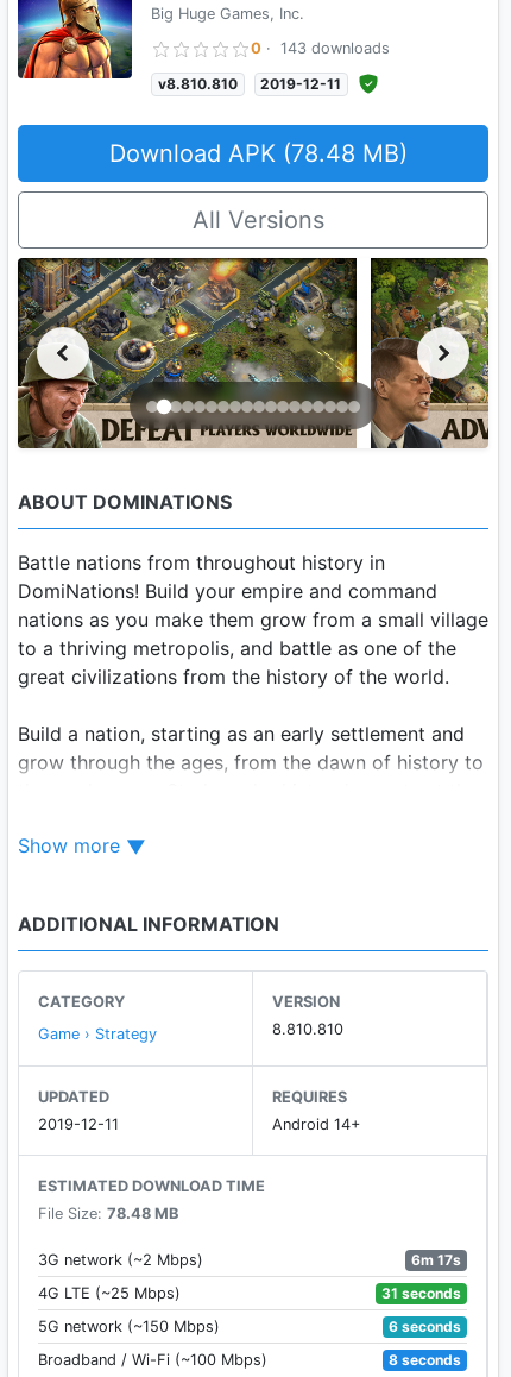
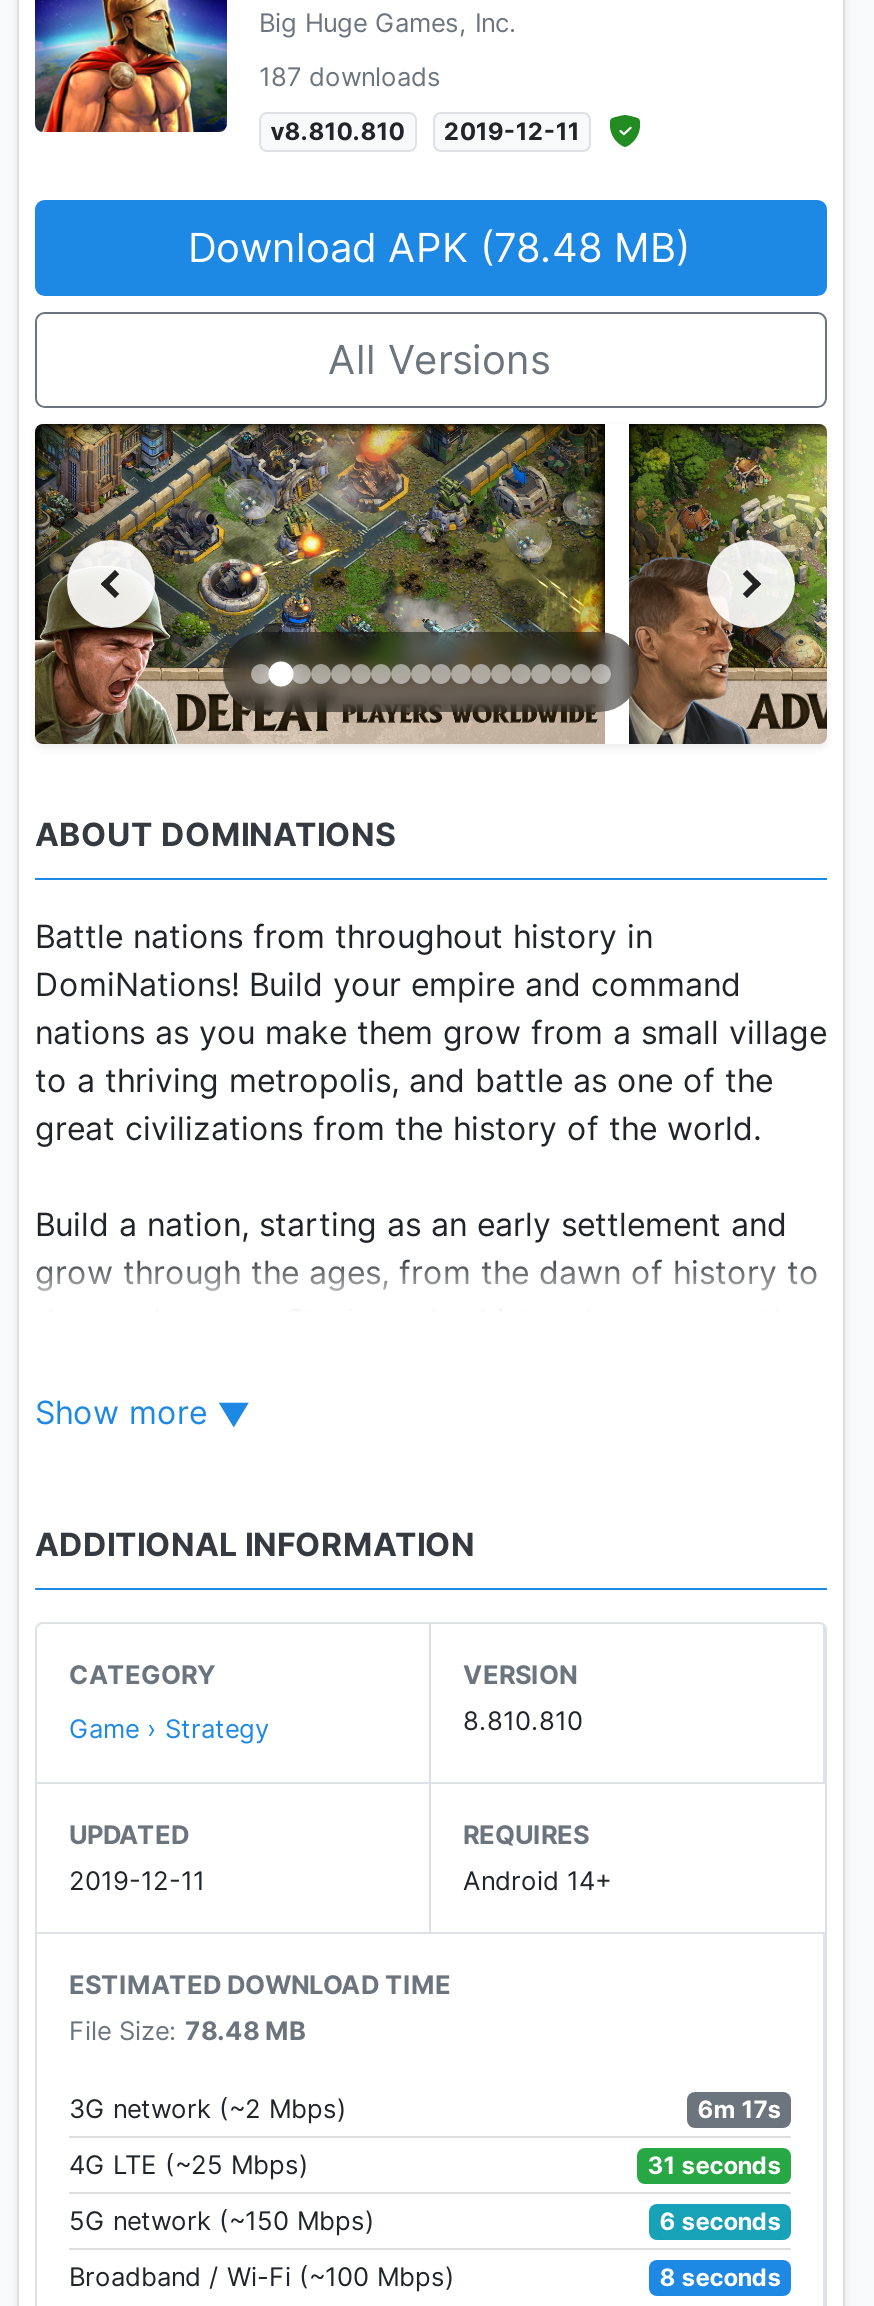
[251,39,390,57] 0 · 143 downloads -> [259,61,441,91] 187 downloads

